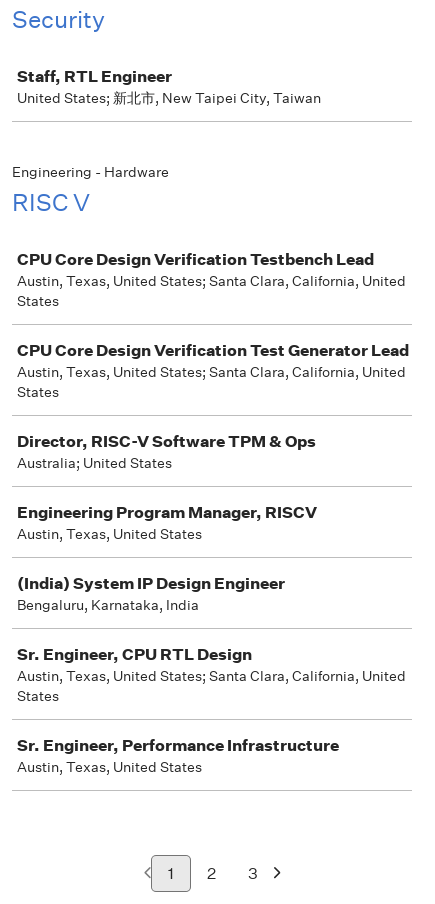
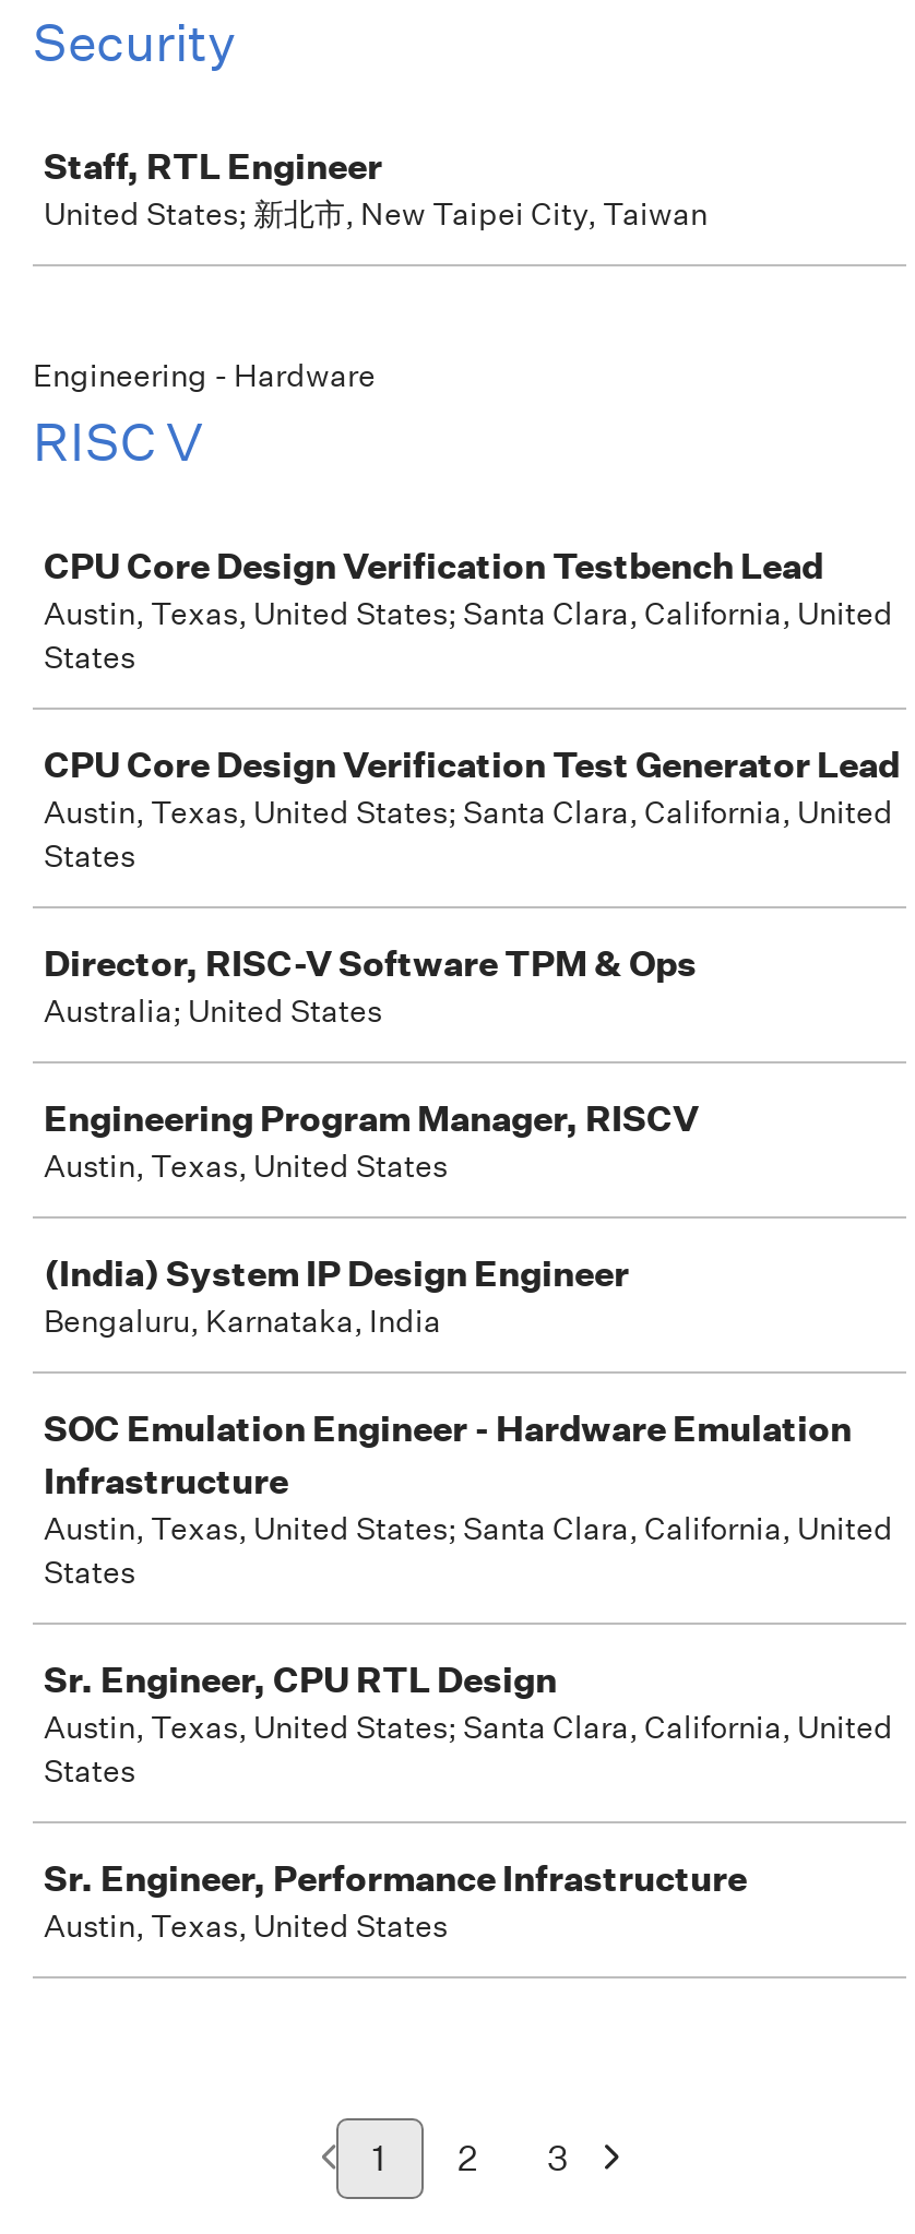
none -> [44,1406,893,1592] SOC Emulation Engineer - Hardware Emulation | Infrastructure | Austin, Texas, United States; Santa Clara, California, United | States

